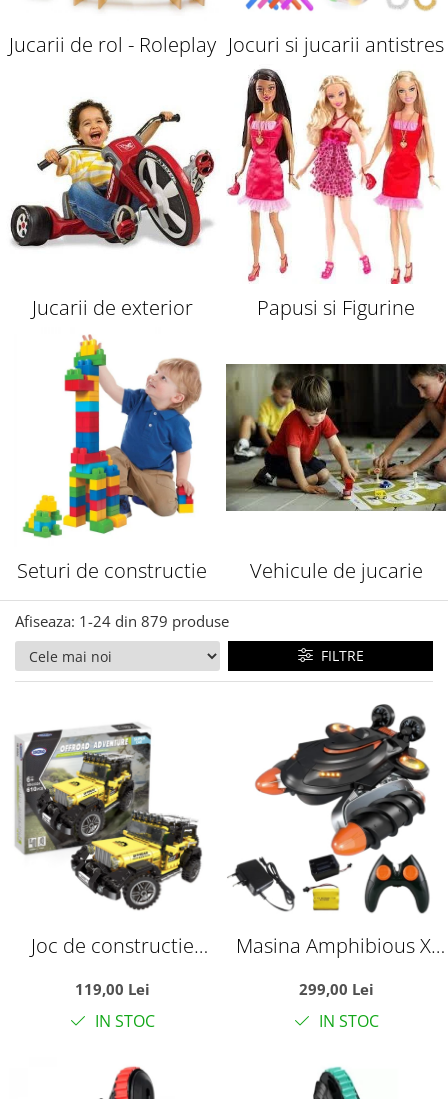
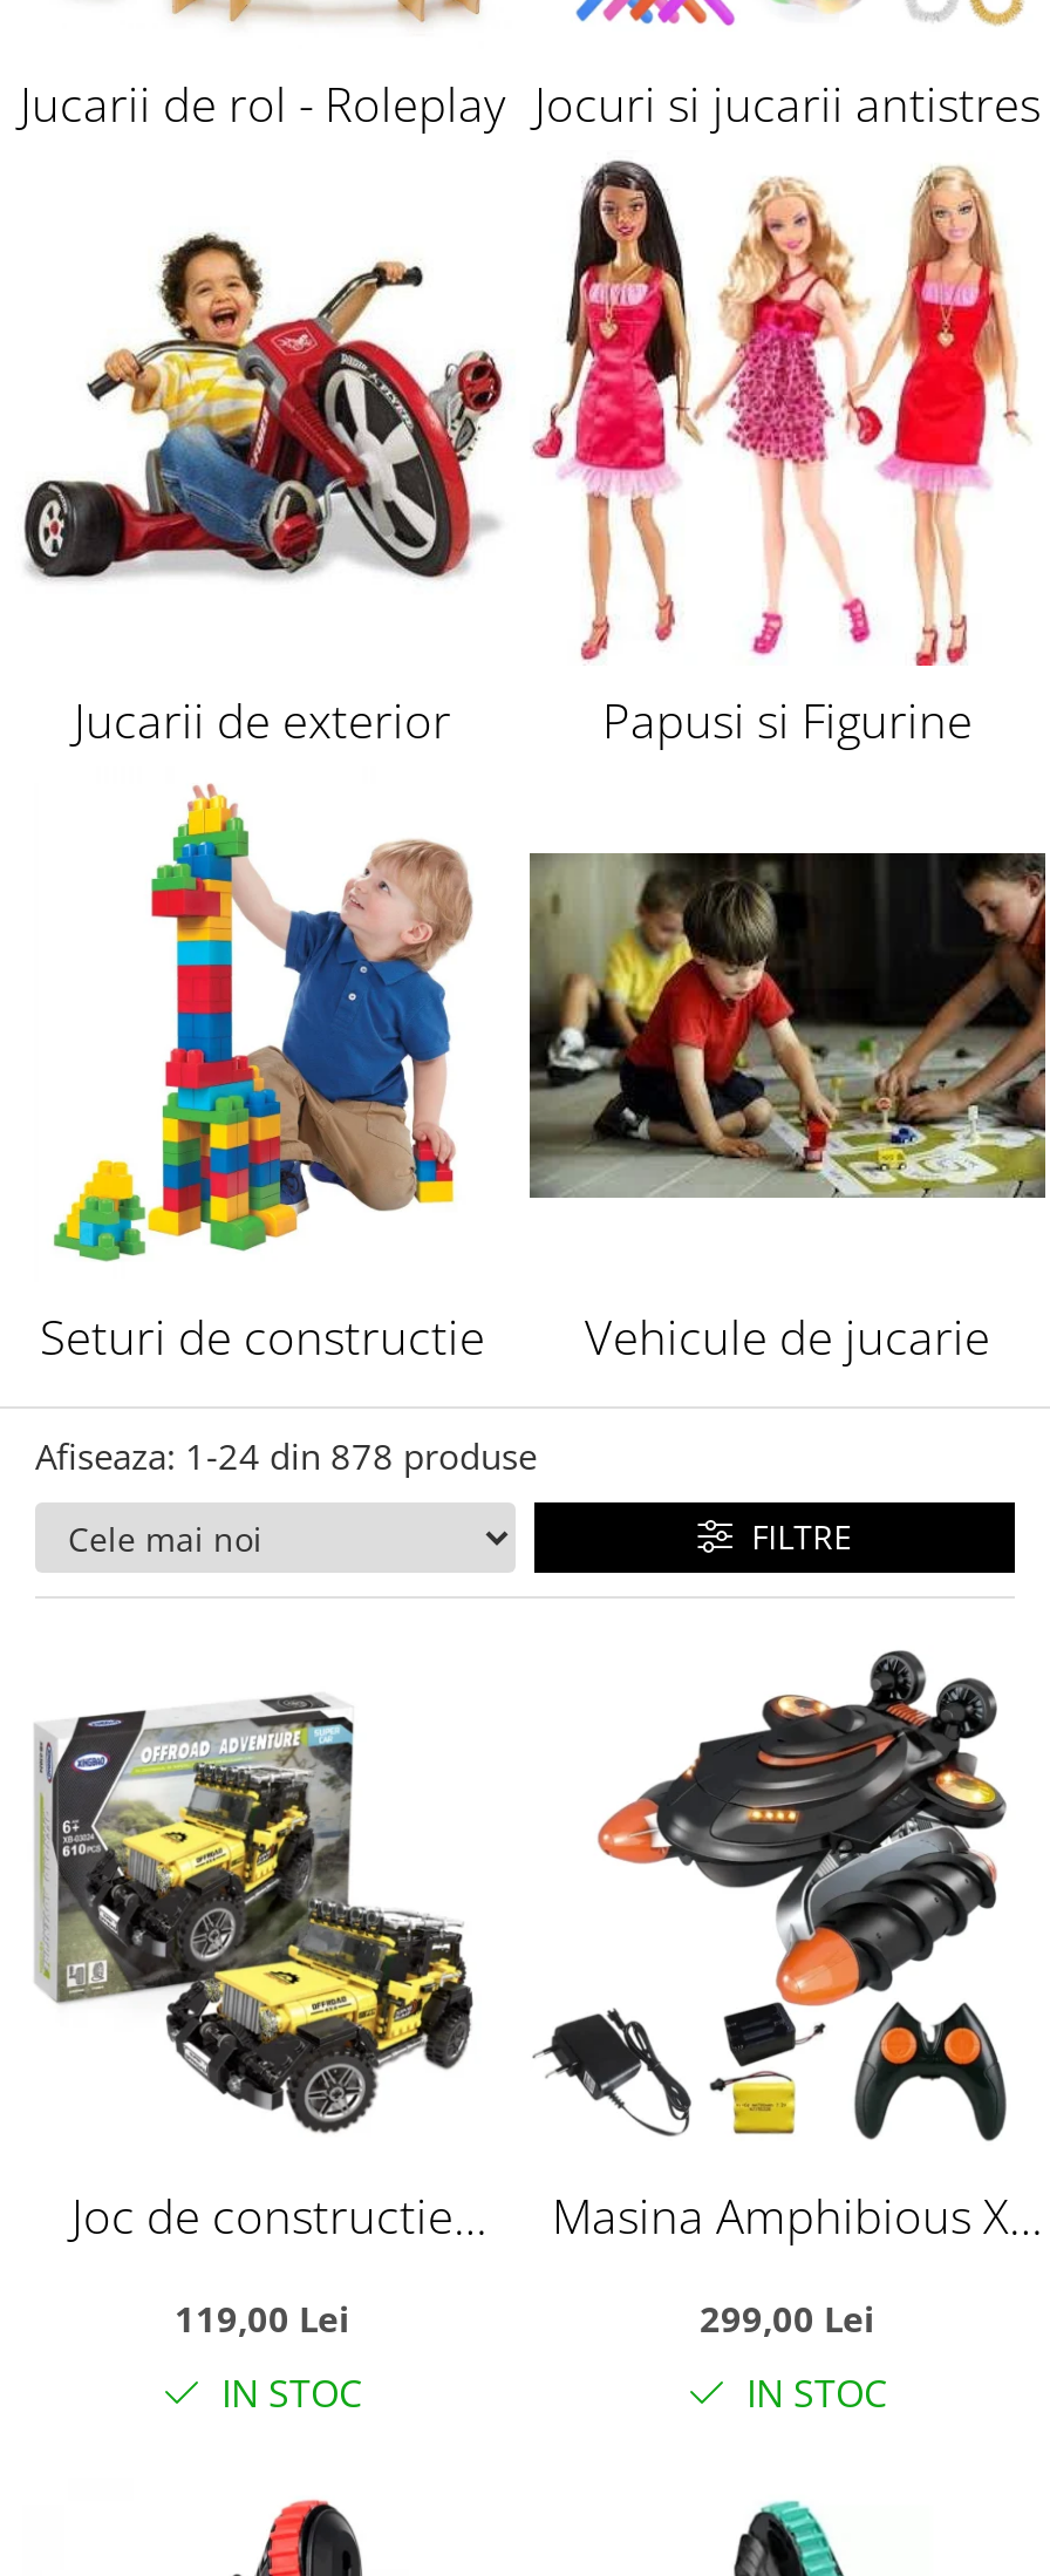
[15,611,229,631] Afiseaza: 1- 24 din 879 produse -> [35,1433,537,1480] Afiseaza: 1- 24 din 878 produse

